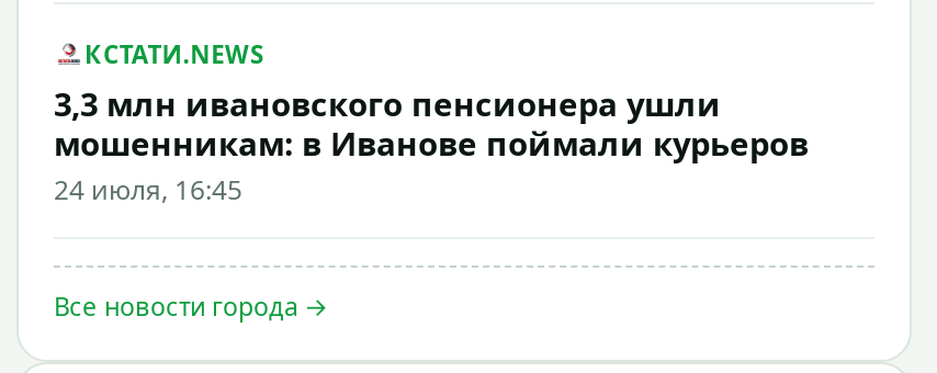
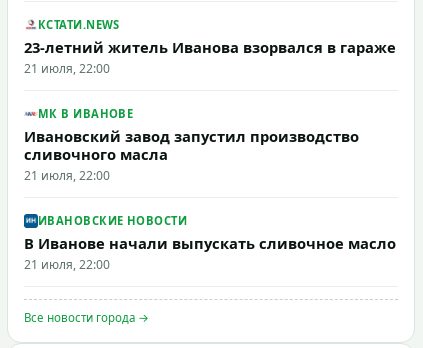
[54,81,809,208] 3,3 млн ивановского пенсионера ушли | мошенникам: в Иванове поймали курьеров | 24 июля, 16:45 -> [24,37,396,273] 23-летний житель Иванова взорвался в гараже | 21 июля, 22:00 | МК В ИВАНОВЕ | Ивановский завод запустил производство | сливочного масла | 21 июля, 22:00 | ИВАНОВСКИЕ НОВОСТИ | В Иванове начали выпускать сливочное масло | 21 июля, 22:00

